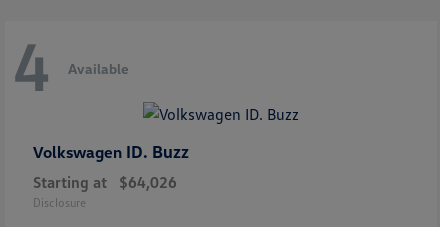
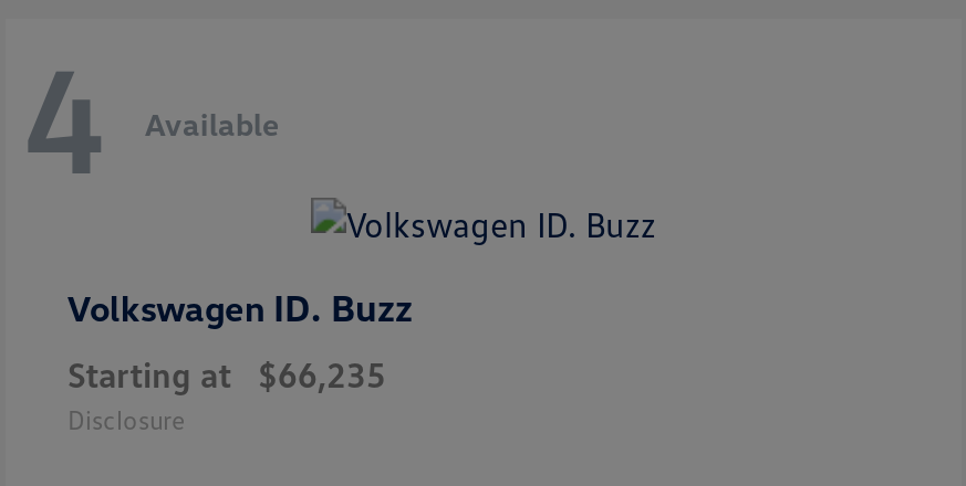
[33,172,177,192] Starting at $64,026 -> [67,353,386,397] Starting at $66,235

